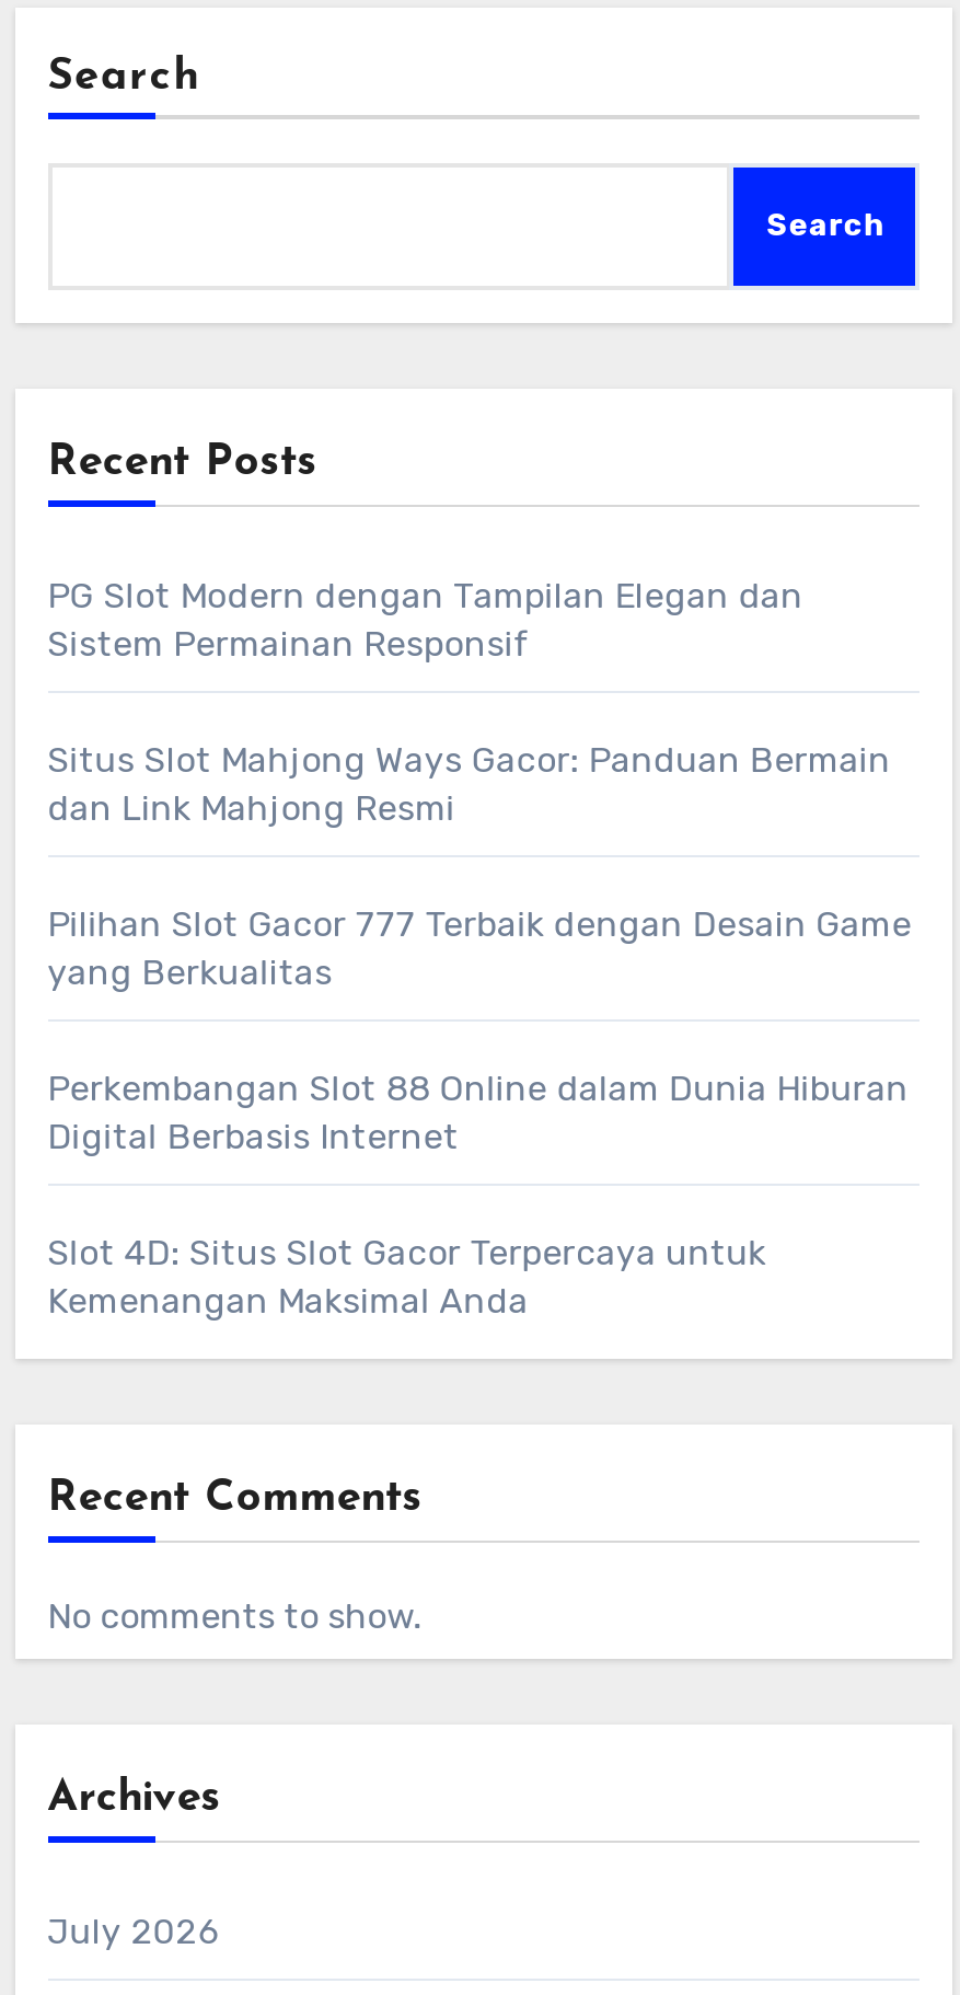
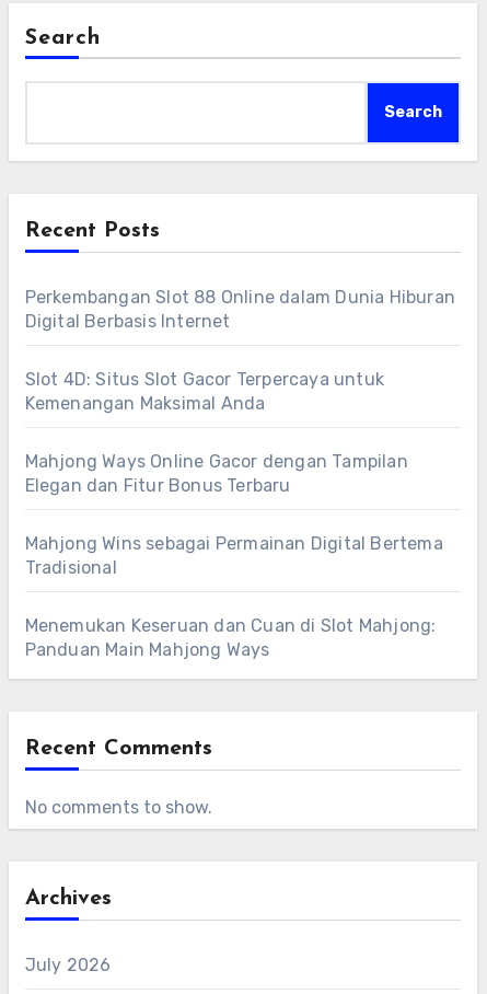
[47,575,912,994] PG Slot Modern dengan Tampilan Elegan dan | Sistem Permainan Responsif | Situs Slot Mahjong Ways Gacor: Panduan Bermain | dan Link Mahjong Resmi | Pilihan Slot Gacor 777 Terbaik dengan Desain Game | yang Berkualitas -> none
moved [47,1068,909,1322] -> [25,287,455,414]: Perkembangan Slot 88 Online dalam Dunia Hiburan | Digital Berbasis Internet | Slot 4D: Situs Slot Gacor Terpercaya untuk | Kemenangan Maksimal Anda
none -> [25,451,443,660] Mahjong Ways Online Gacor dengan Tampilan | Elegan dan Fitur Bonus Terbaru | Mahjong Wins sebagai Permainan Digital Bertema | Tradisional | Menemukan Keseruan dan Cuan di Slot Mahjong: | Panduan Main Mahjong Ways

